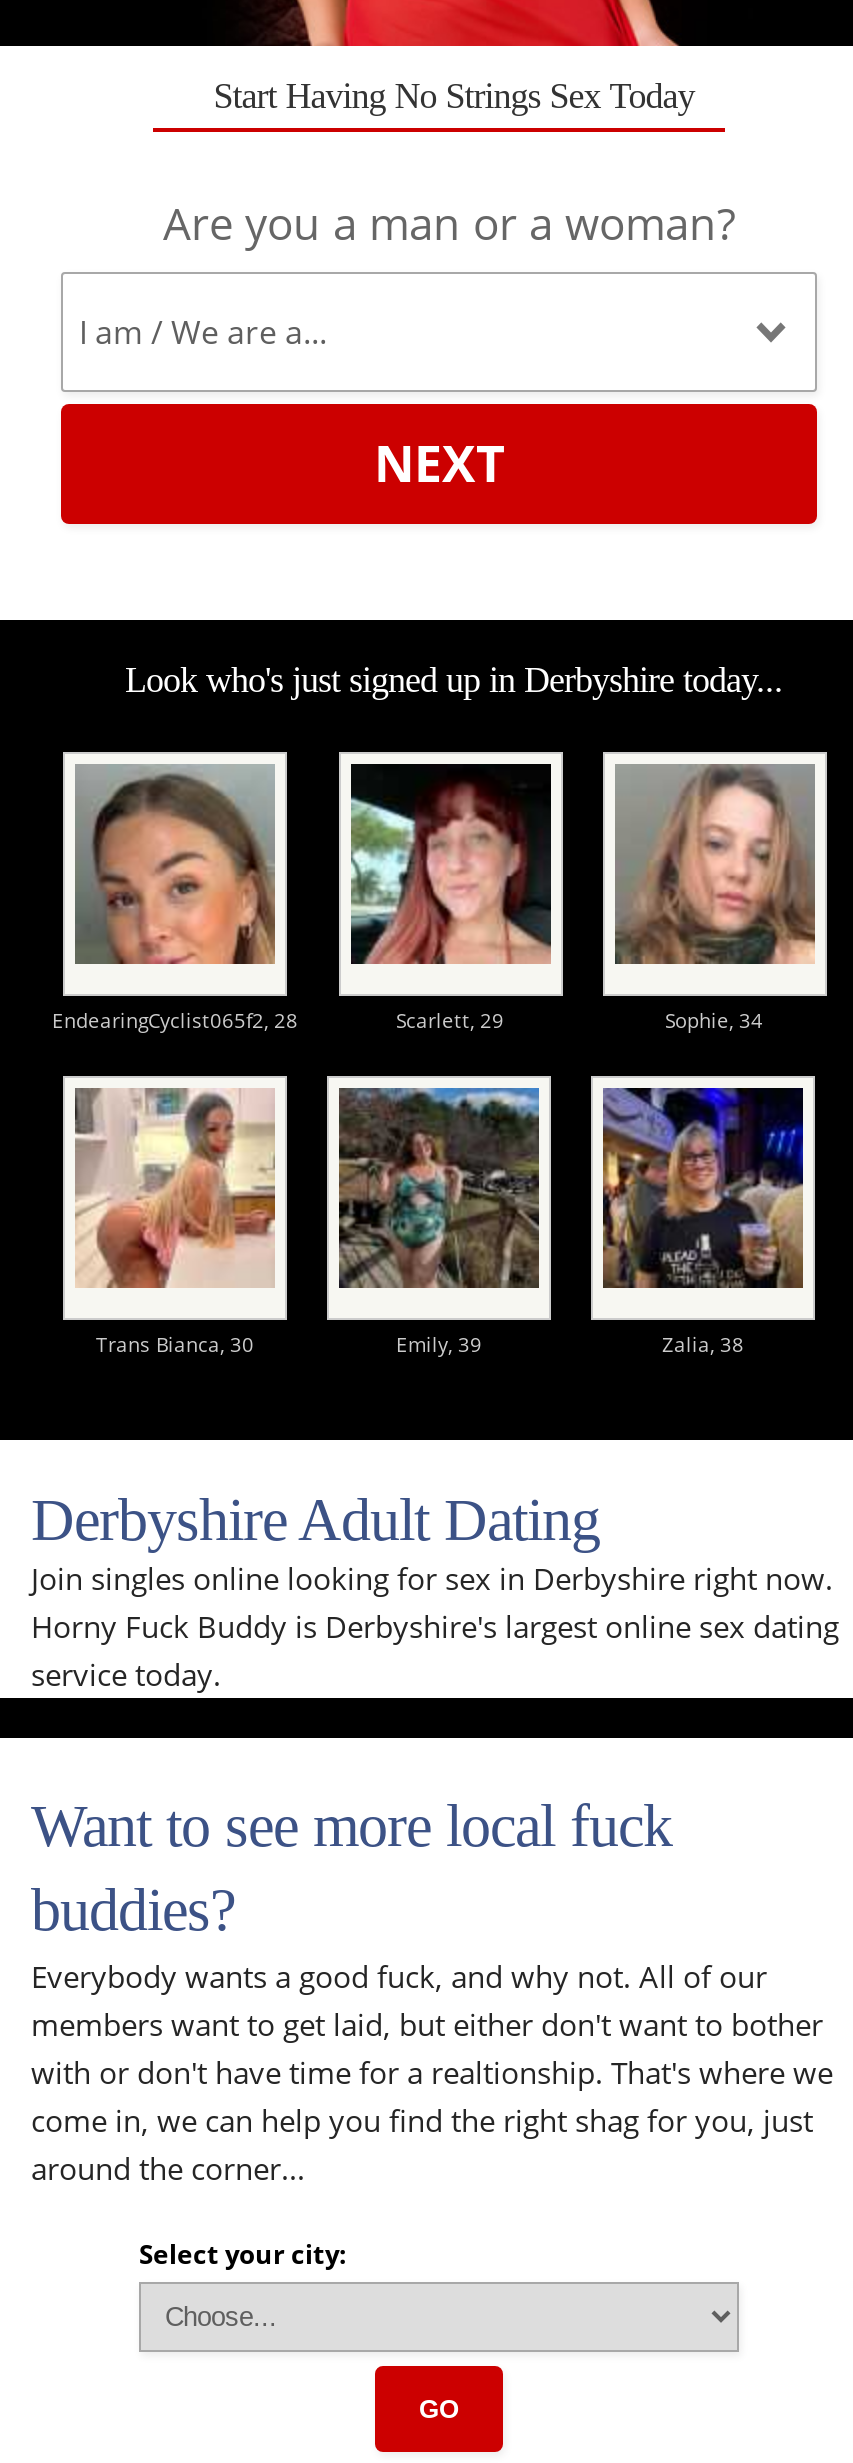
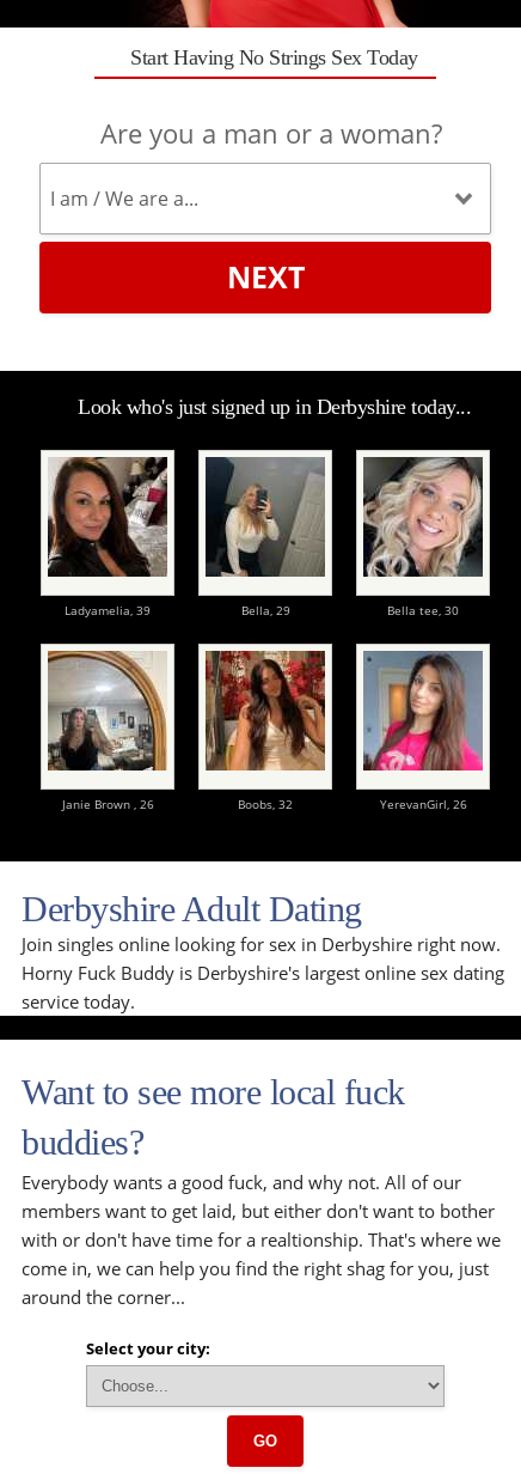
[52,750,763,1034] [image] | EndearingCyclist065f2, 28 | Scarlett, 29 | Sophie, 34 -> [65,449,459,618] [image] | Ladyamelia, 39 | Bella, 29 | Bella tee, 30
[591,750,829,998] [image] -> [355,449,497,597] [image]
[75,764,273,966] [image] -> [48,457,167,578] [image]
[75,1088,744,1358] [image] | Trans Bianca, 30 | Emily, 39 | Zalia, 38 -> [47,651,467,812] [image] | Janie Brown , 26 | Boobs, 32 | YerevanGirl, 26
[339,1086,541,1290] [image] -> [206,650,326,772] [image]
[601,1086,805,1290] [image] -> [363,650,484,772] [image]

